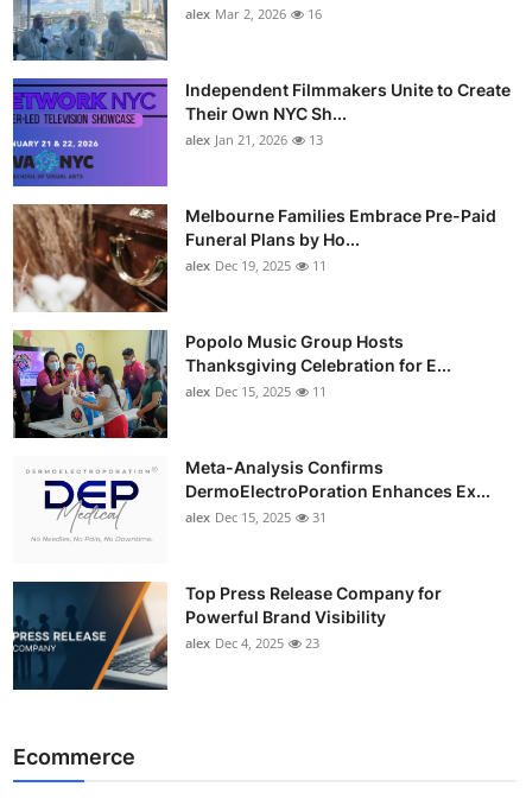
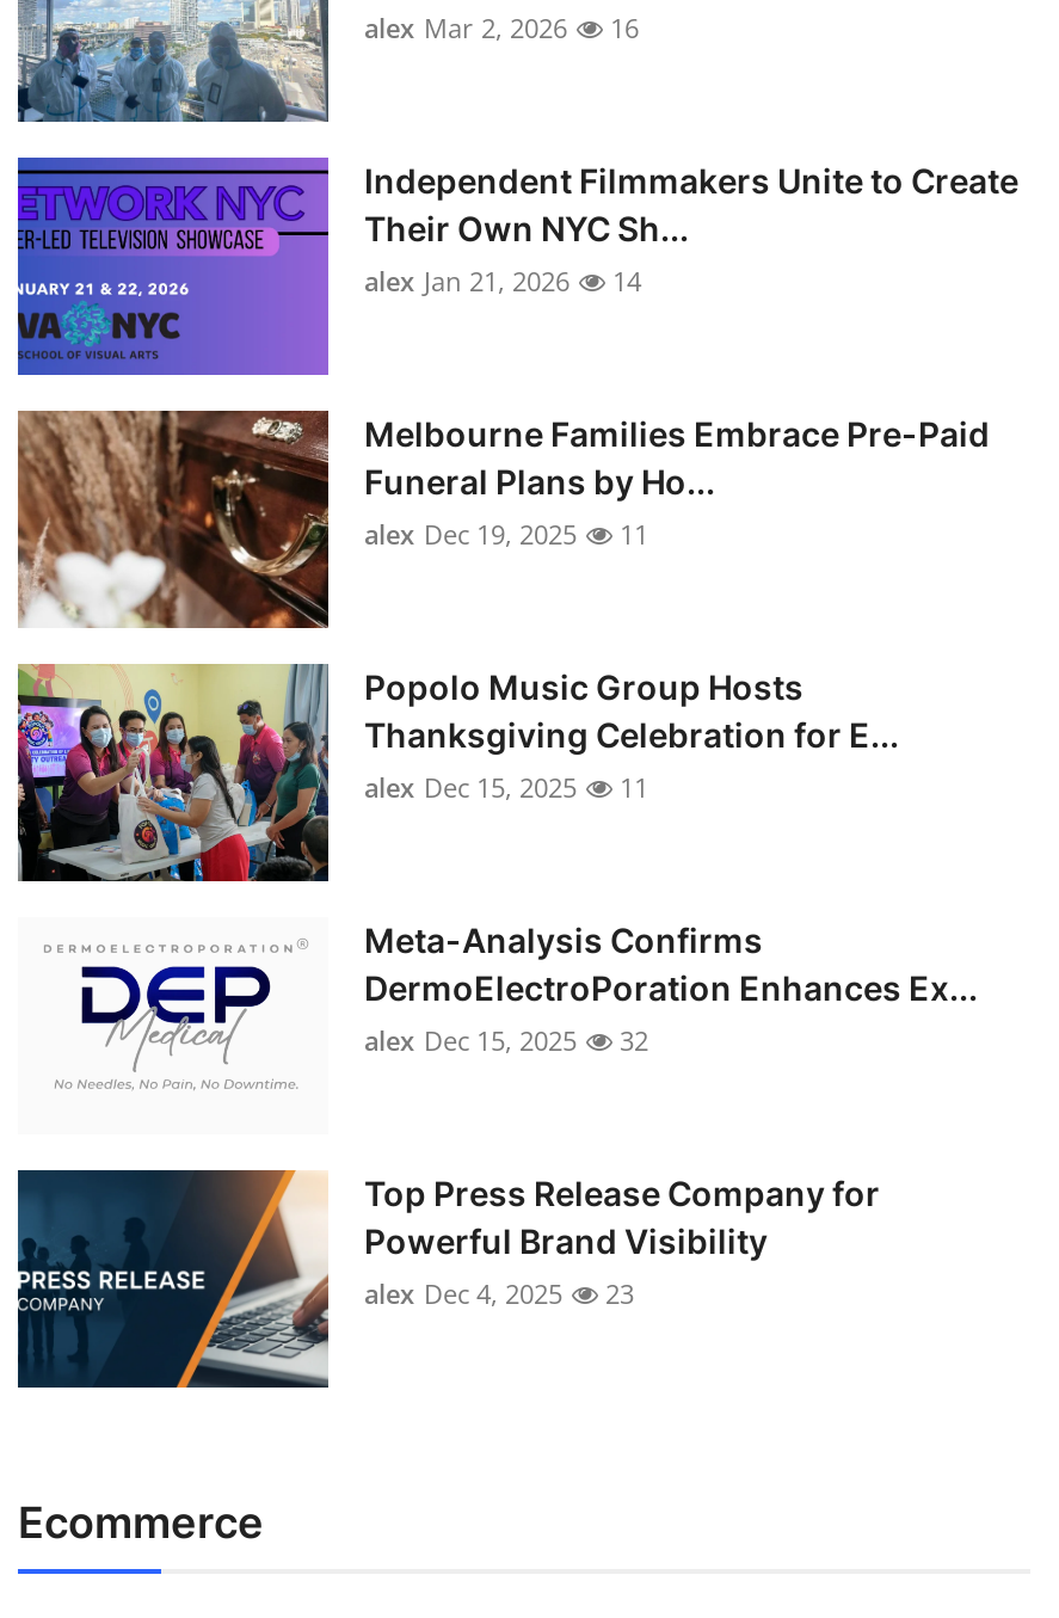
[185,131,323,148] alex Jan 21, 2026 13 -> [364,263,641,299] alex Jan 21, 2026 14
[185,508,327,526] alex Dec 15, 2025 31 -> [364,1022,648,1058] alex Dec 15, 2025 32

